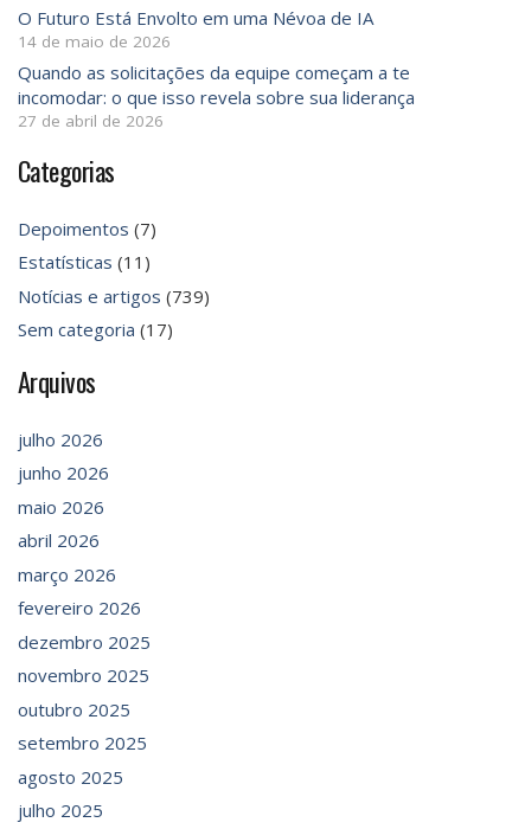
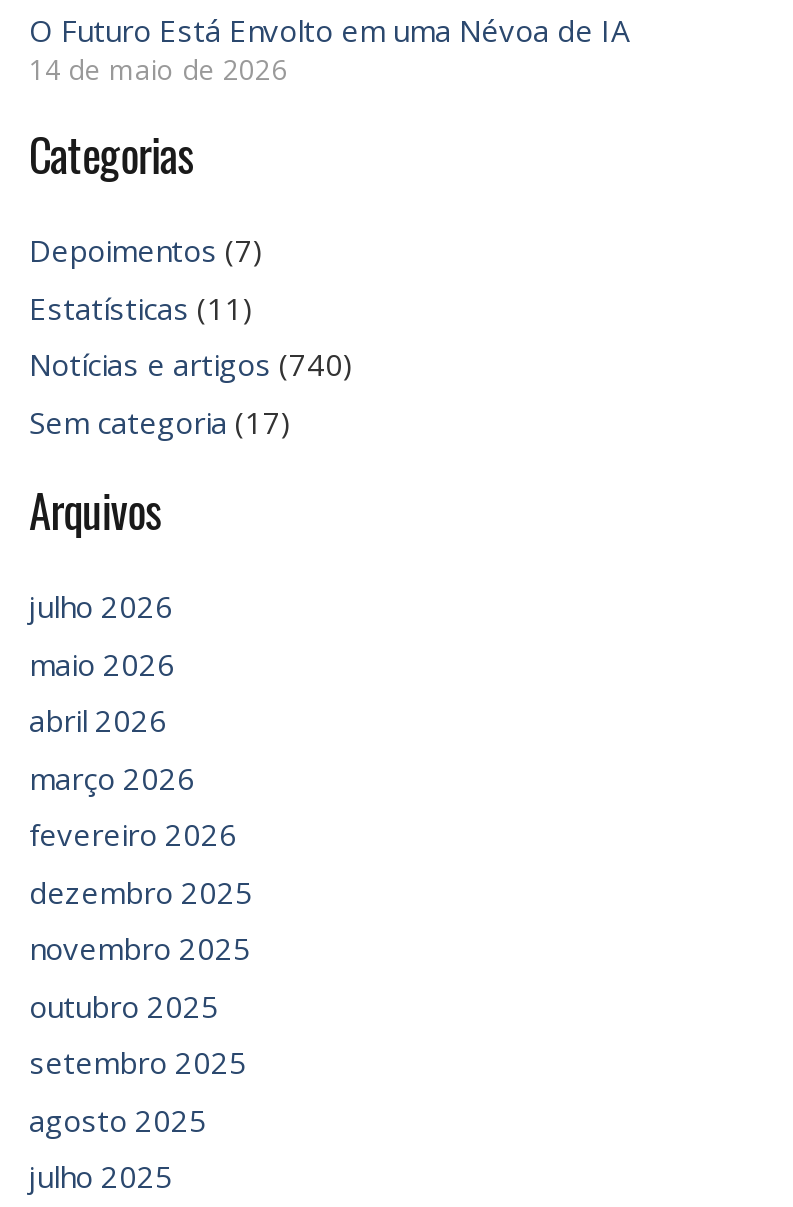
[17,61,414,132] Quando as solicitações da equipe começam a te | incomodar: o que isso revela sobre sua liderança | 27 de abril de 2026 -> none
[17,284,209,308] Notícias e artigos (739) -> [29,344,353,384] Notícias e artigos (740)
[17,461,108,484] junho 2026 -> none

